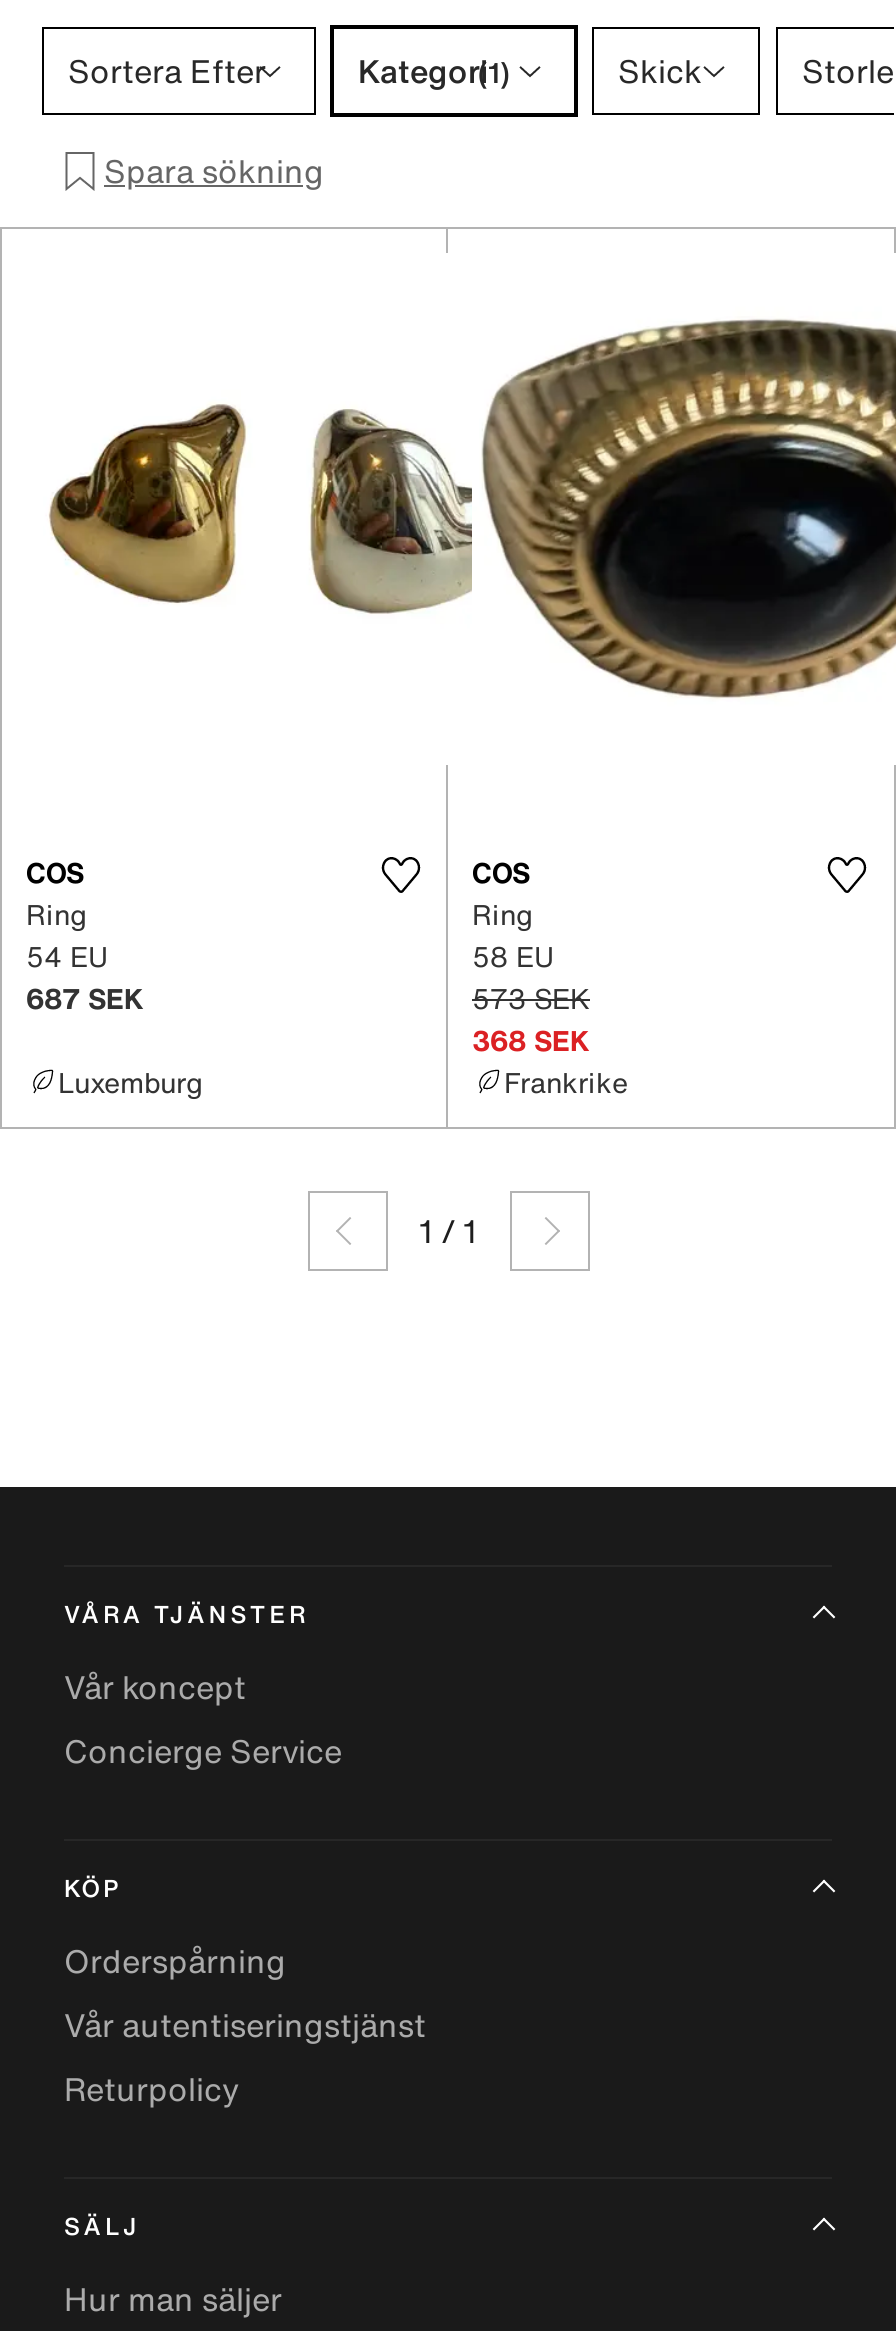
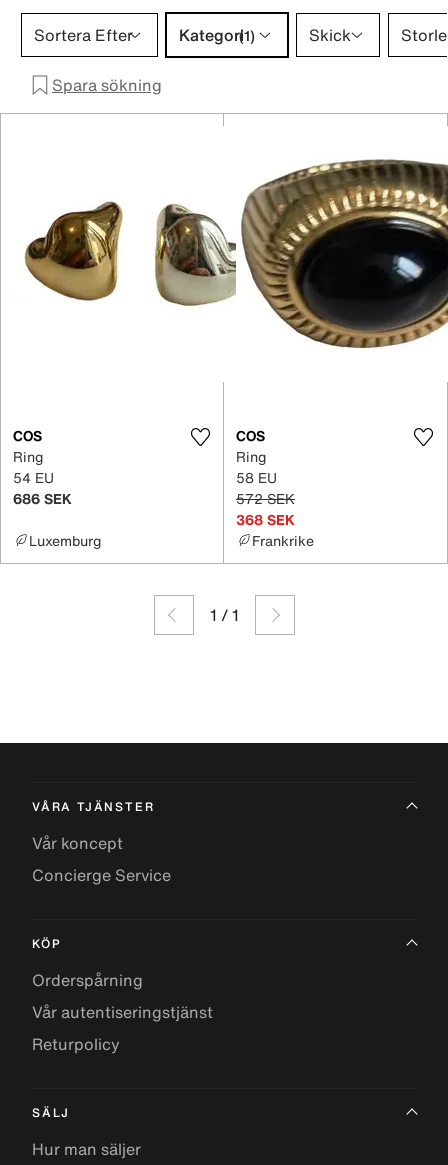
[26,976,144,1018] 687 SEK -> [13,487,72,508] 686 SEK
[472,976,590,1018] 573 SEK -> [236,487,295,508] 572 SEK

